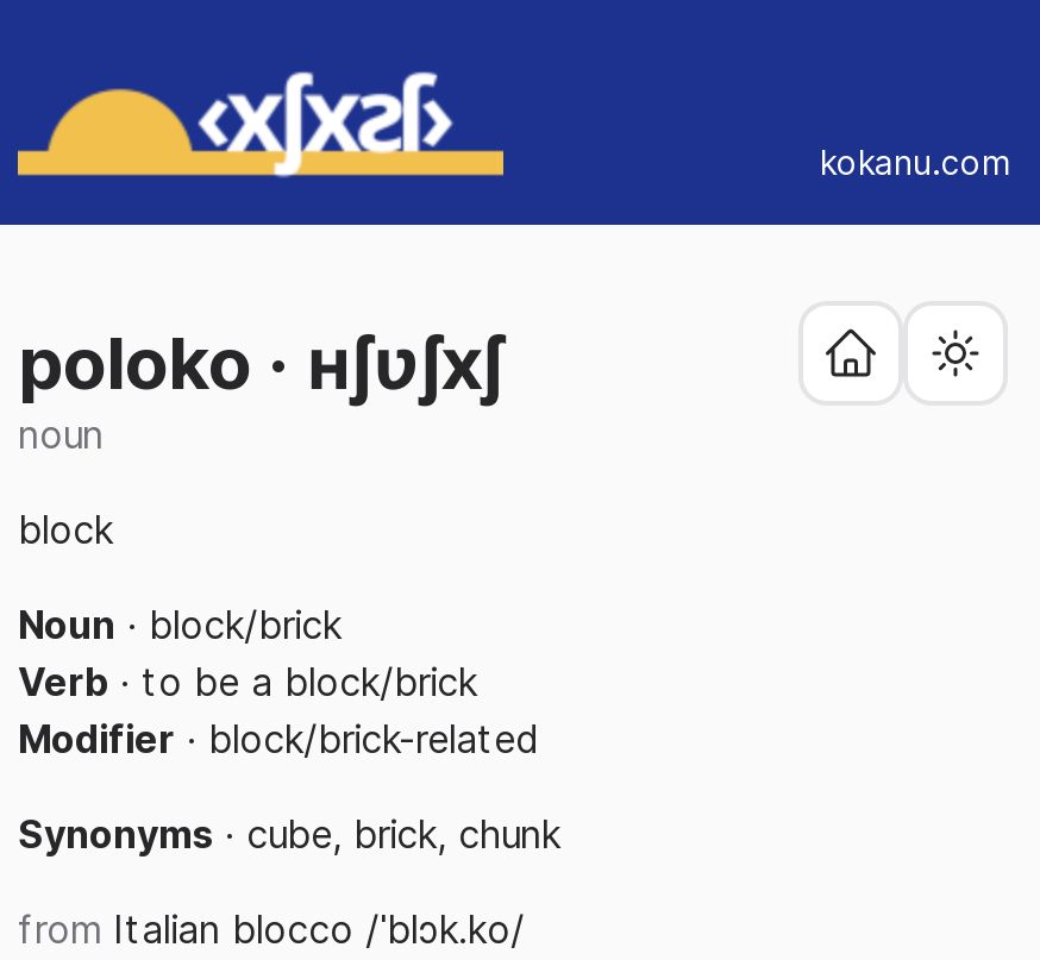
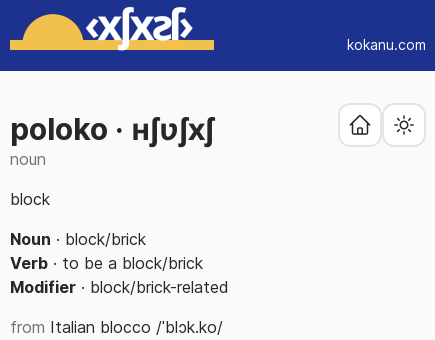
[18,810,560,858] Synonyms · cube, brick, chunk -> none

